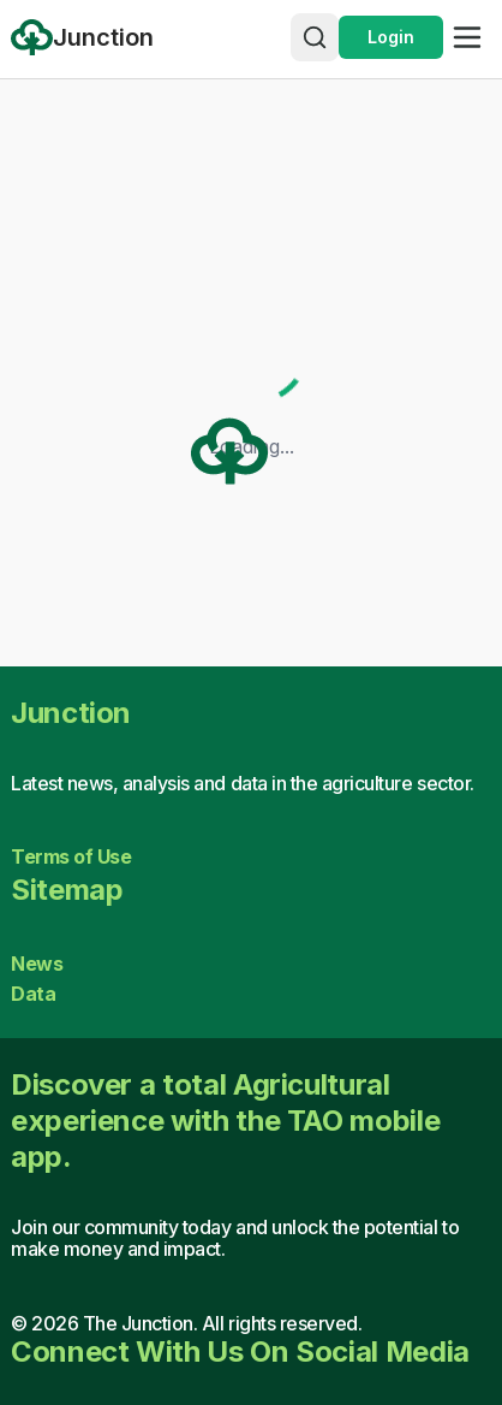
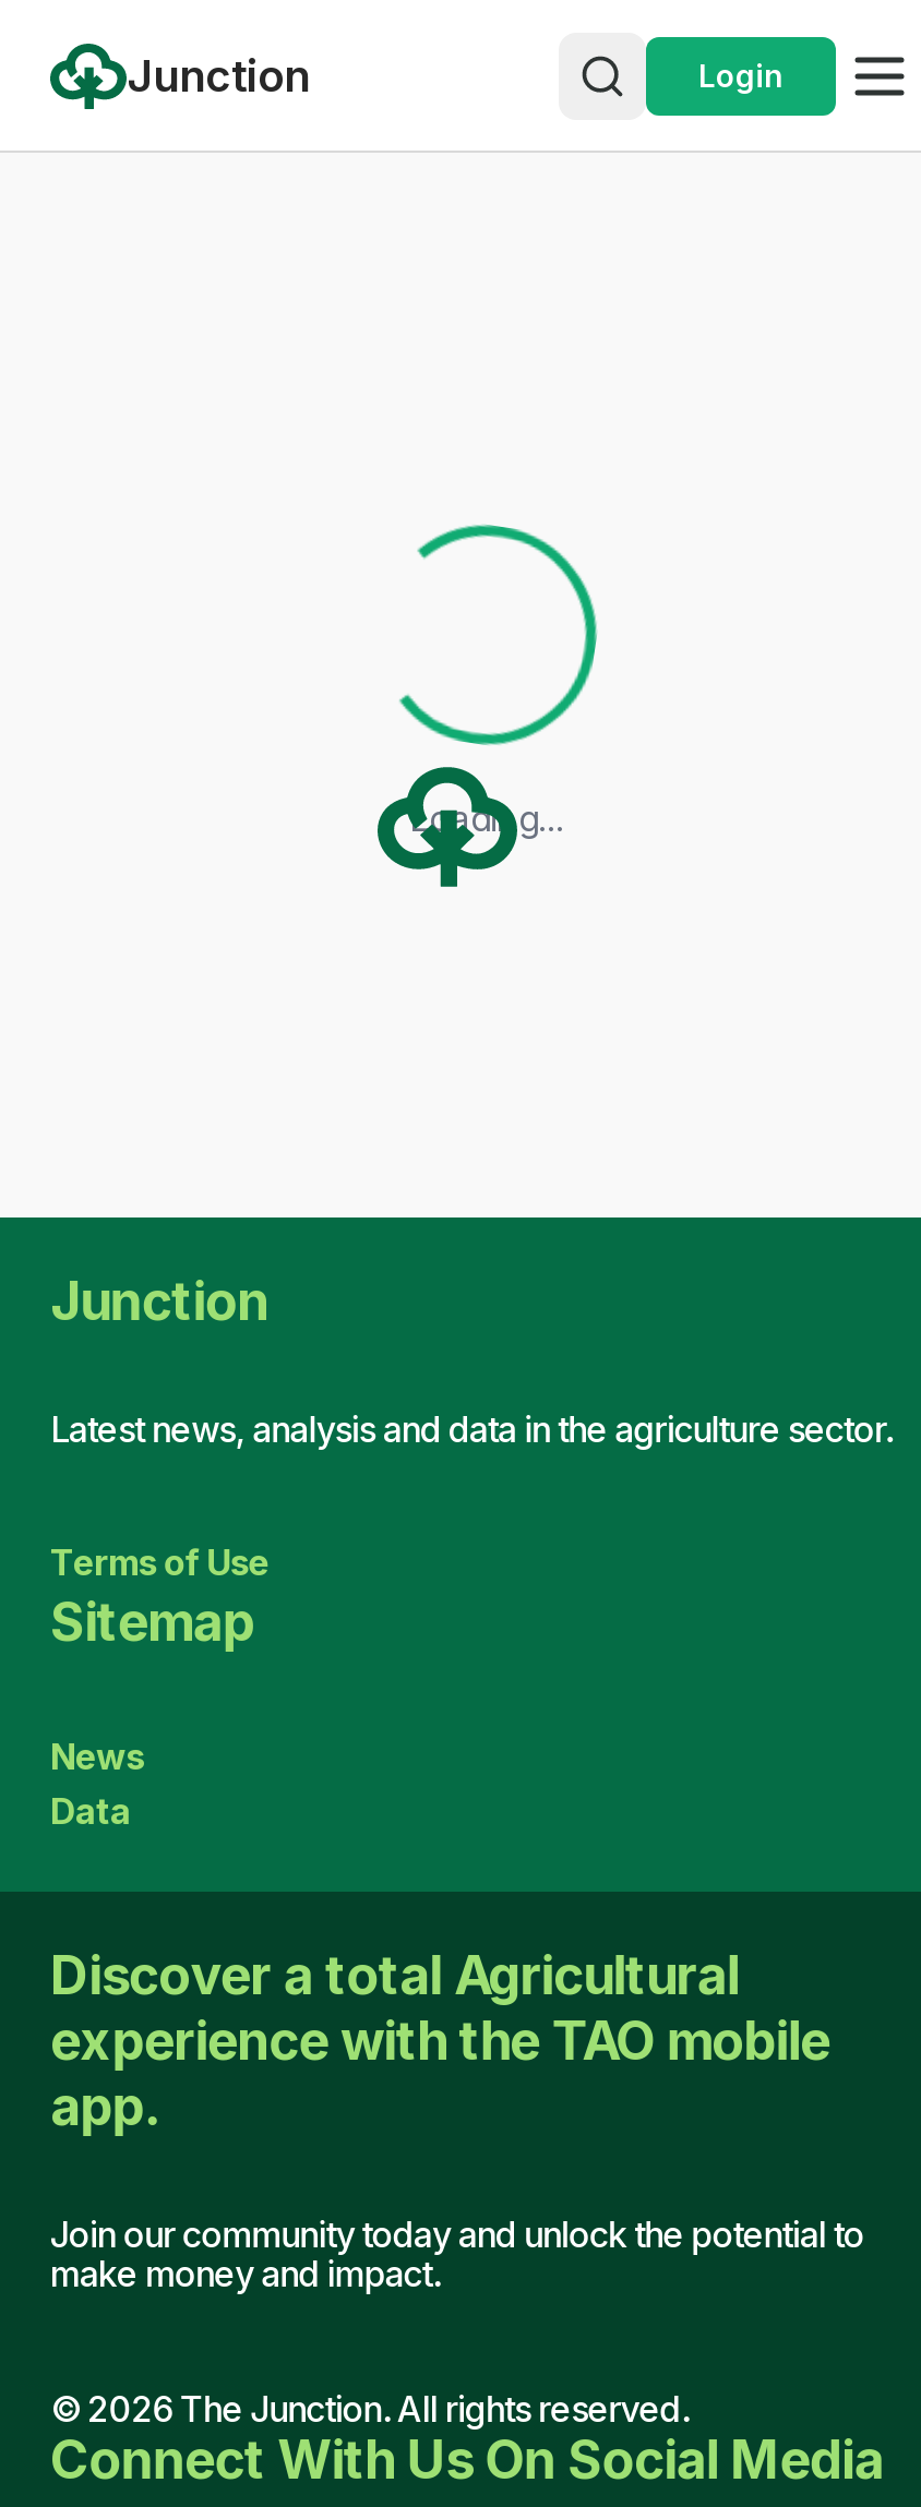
none -> [399,524,598,746] [image]

